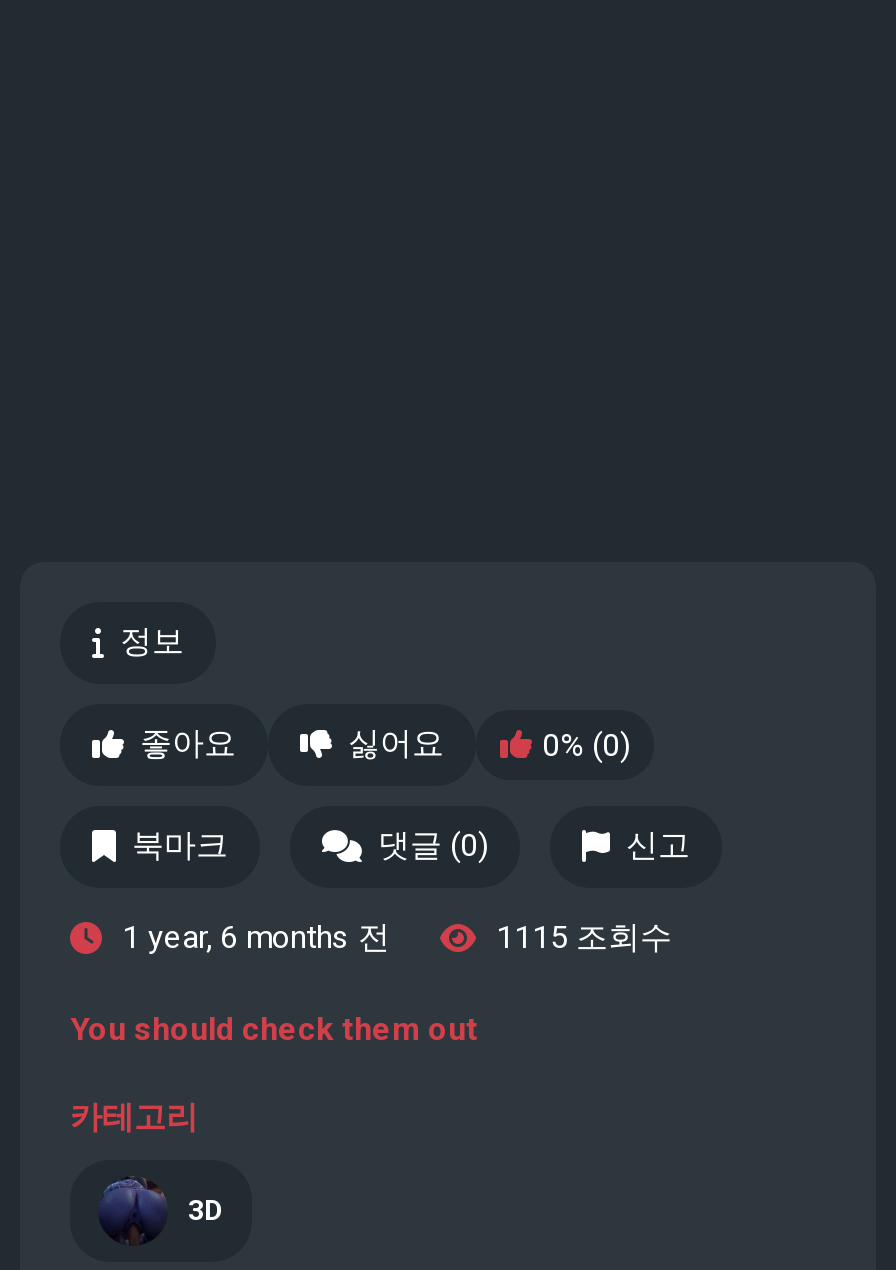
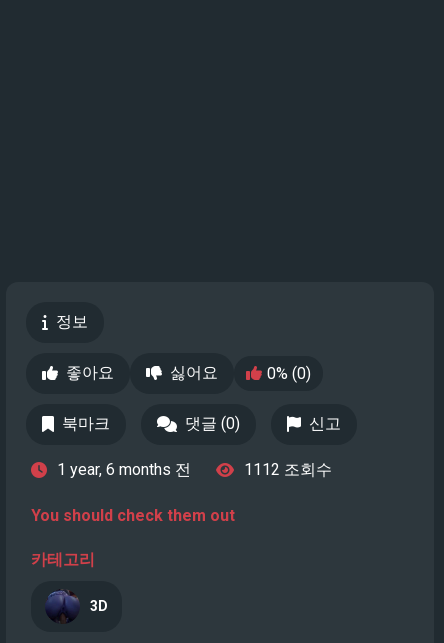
[496,918,672,956] 1115 조회수 -> [244,460,332,479] 1112 조회수

